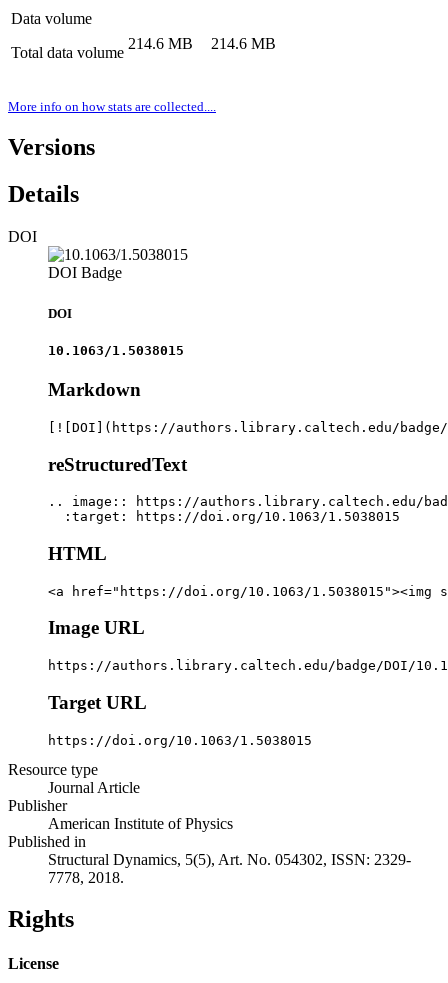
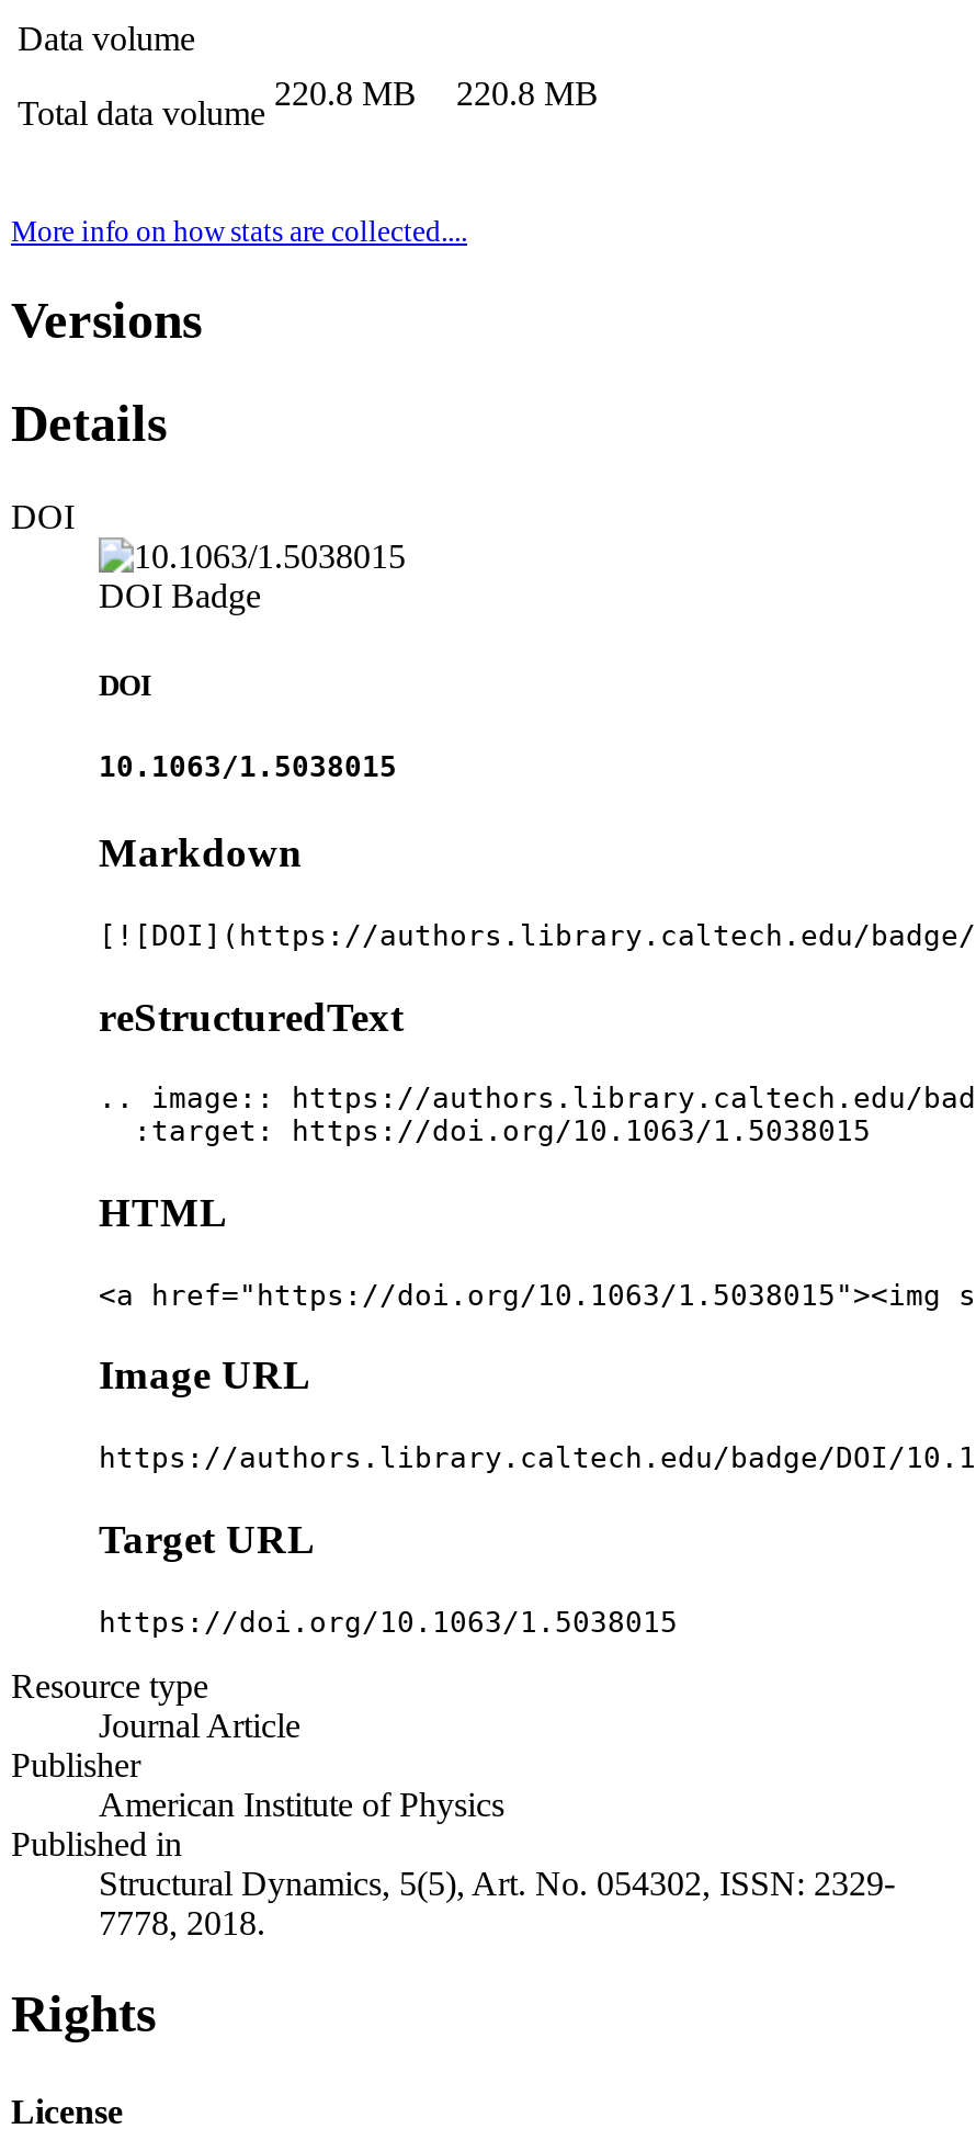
[128,35,193,52] 214.6 MB -> [274,74,417,111] 220.8 MB
[211,35,276,52] 214.6 MB -> [456,74,599,111] 220.8 MB

